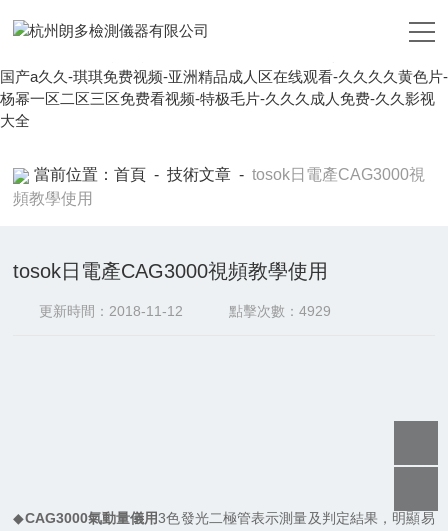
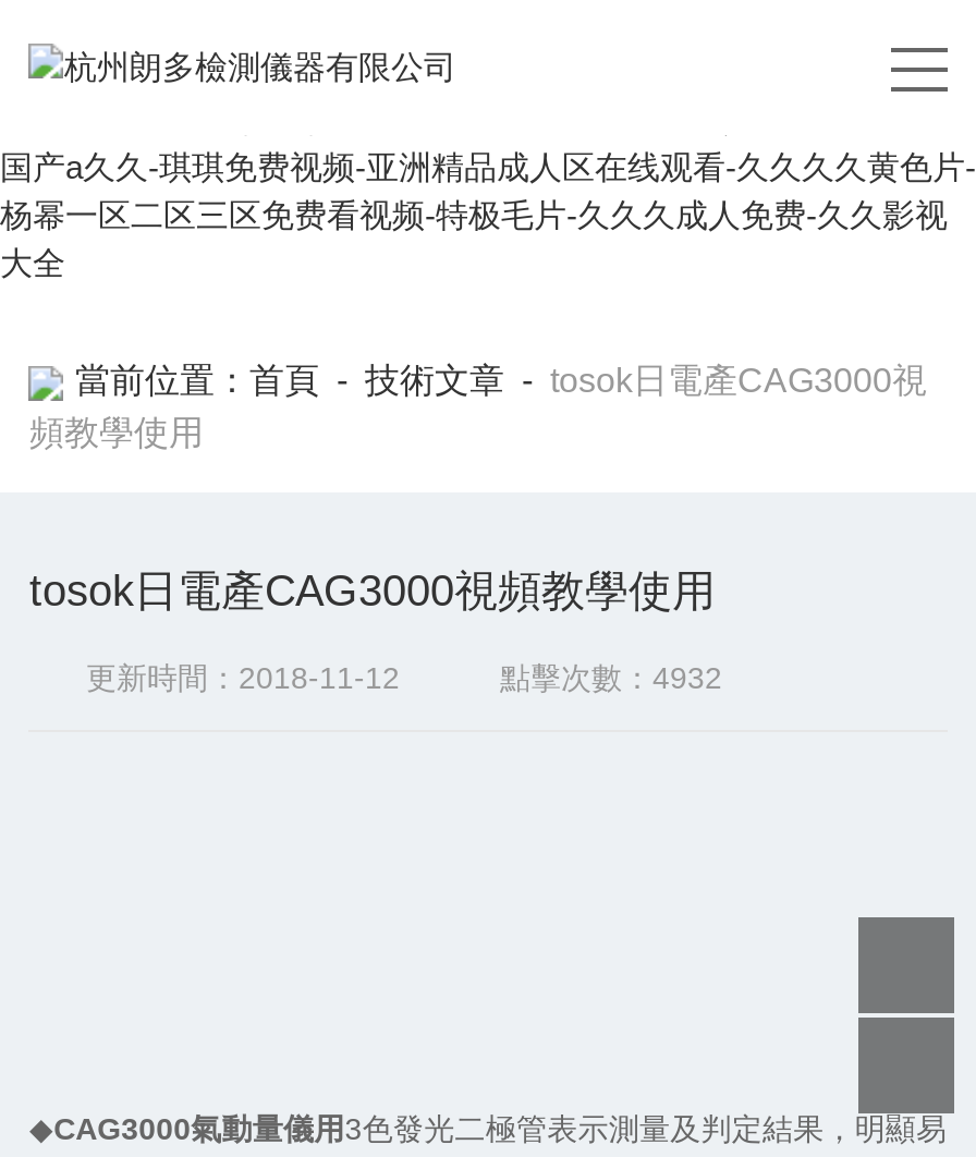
[229,303,331,319] 點擊次數：4929 -> [500,660,722,695] 點擊次數：4932

